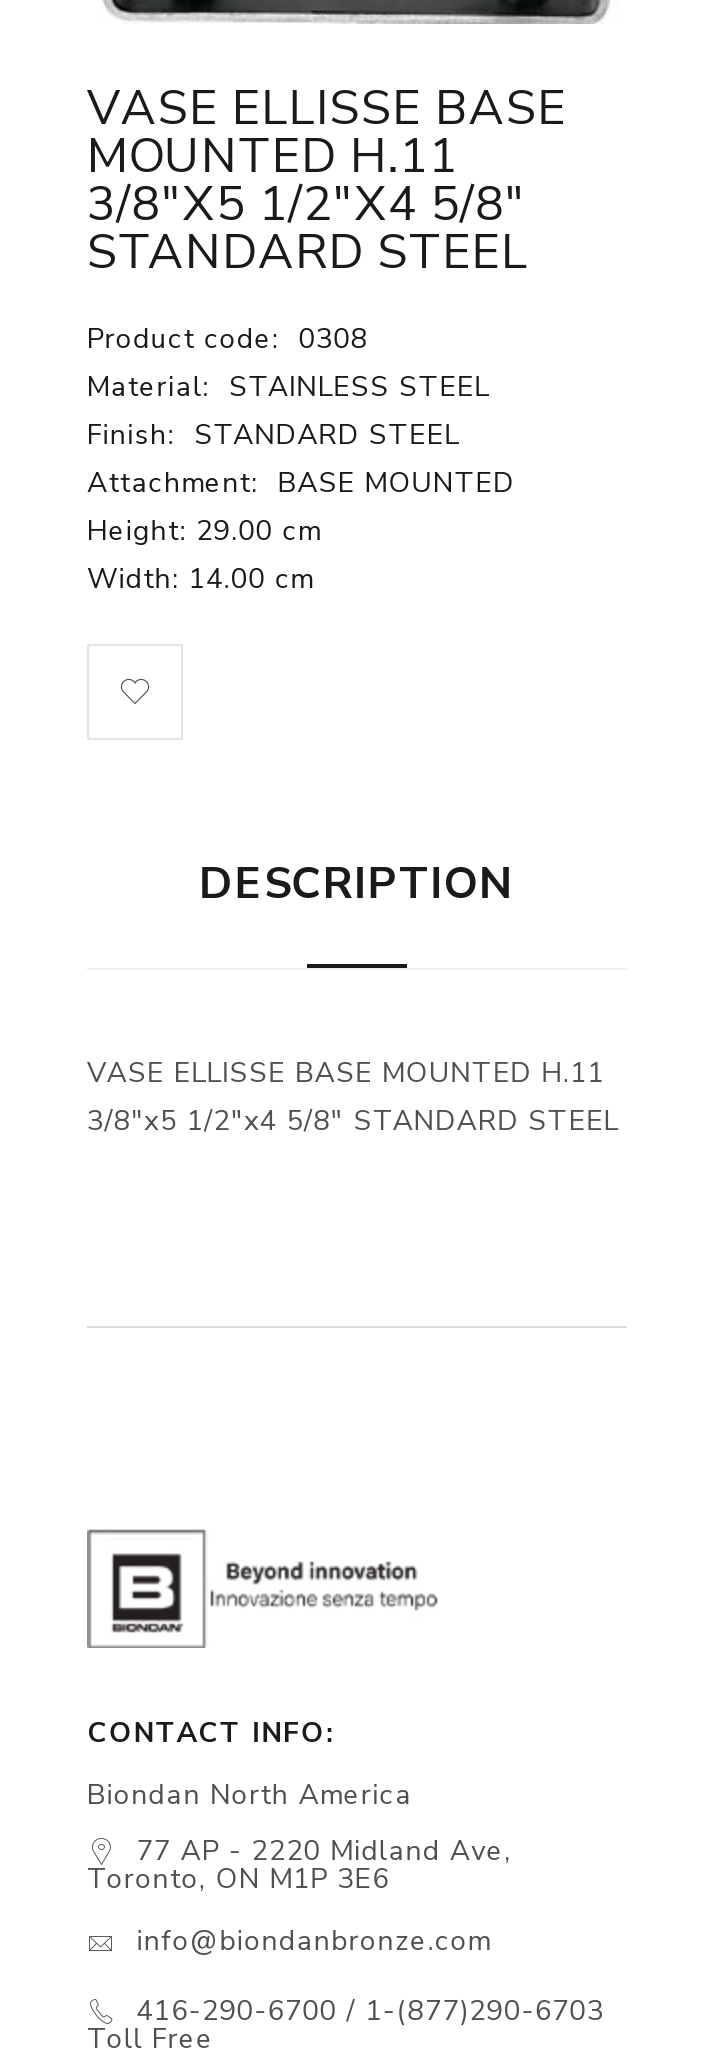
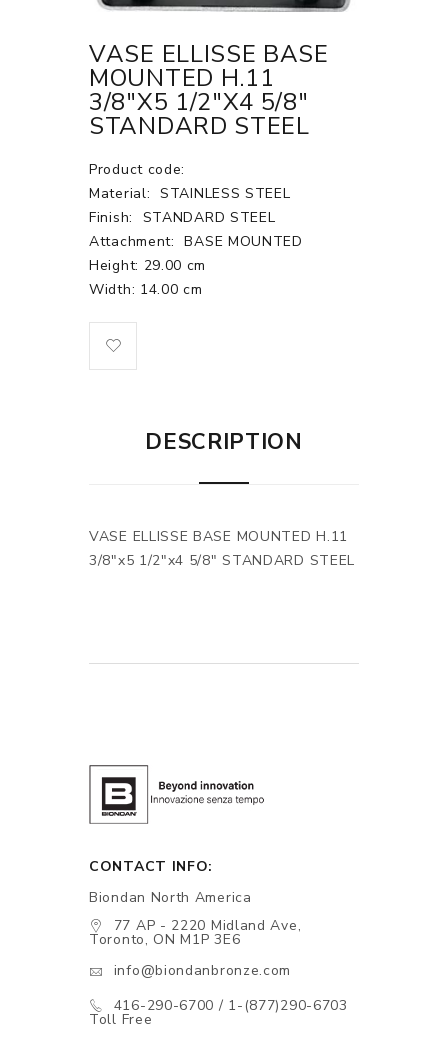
[87,319,368,357] Product code: 0308 -> [89,160,185,179] Product code:

